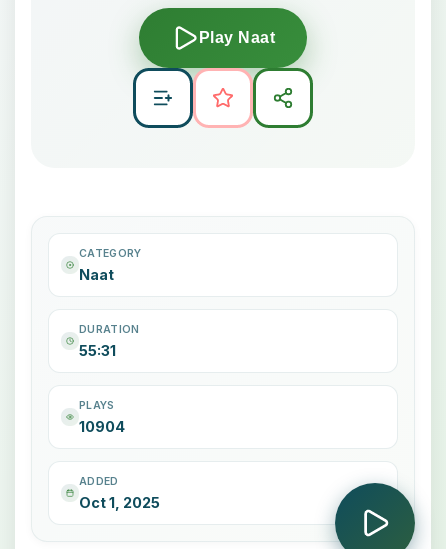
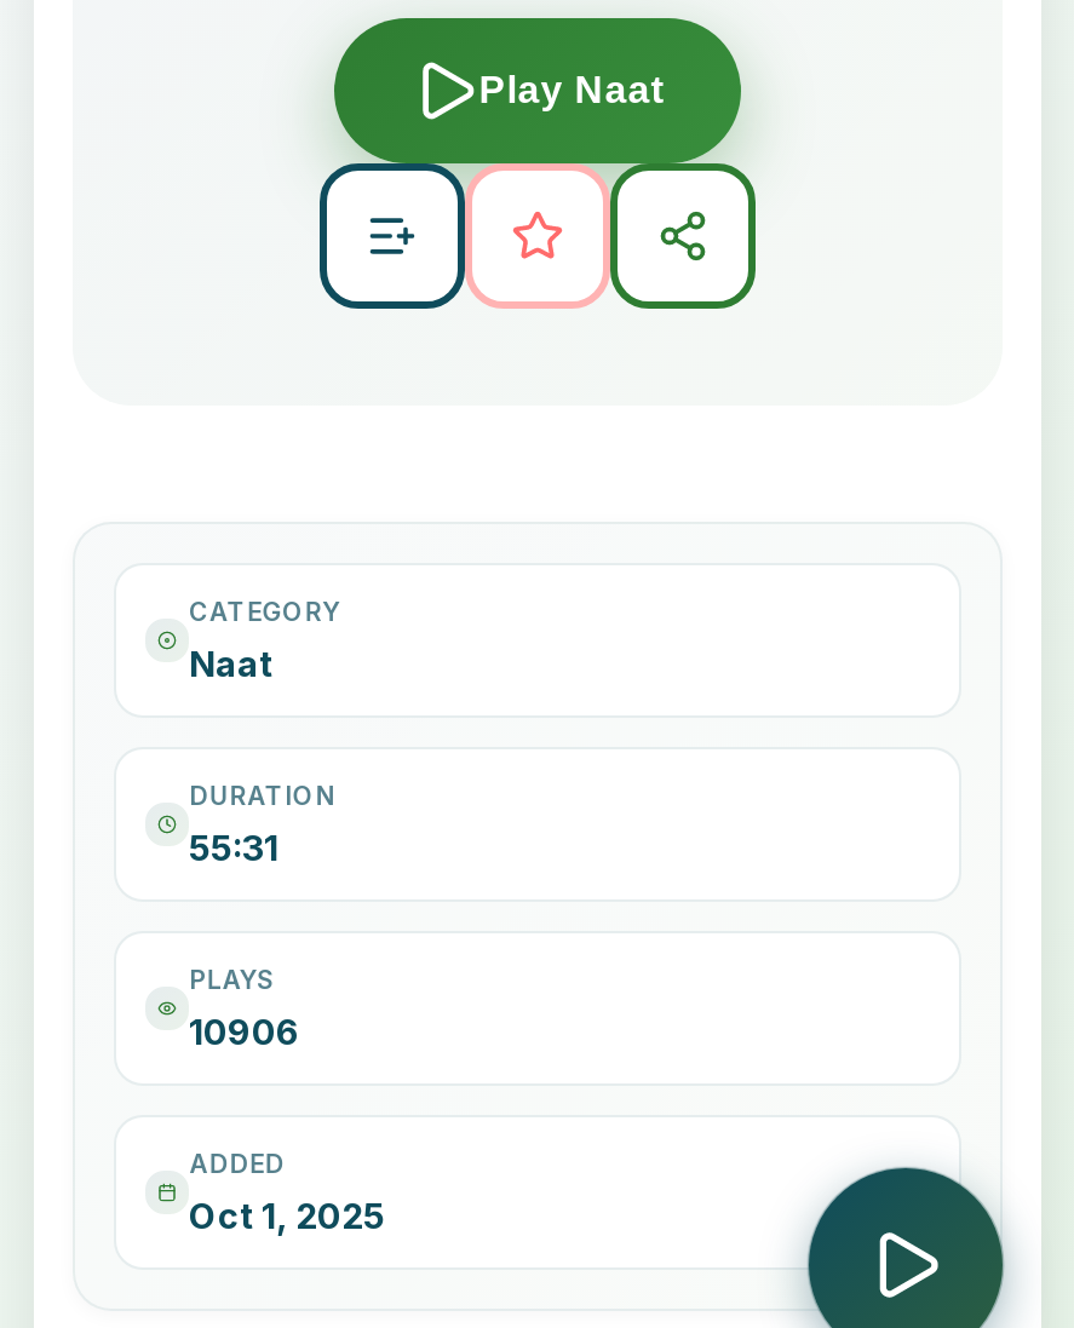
[79,418,125,435] 10904 -> [189,1011,300,1052] 10906

